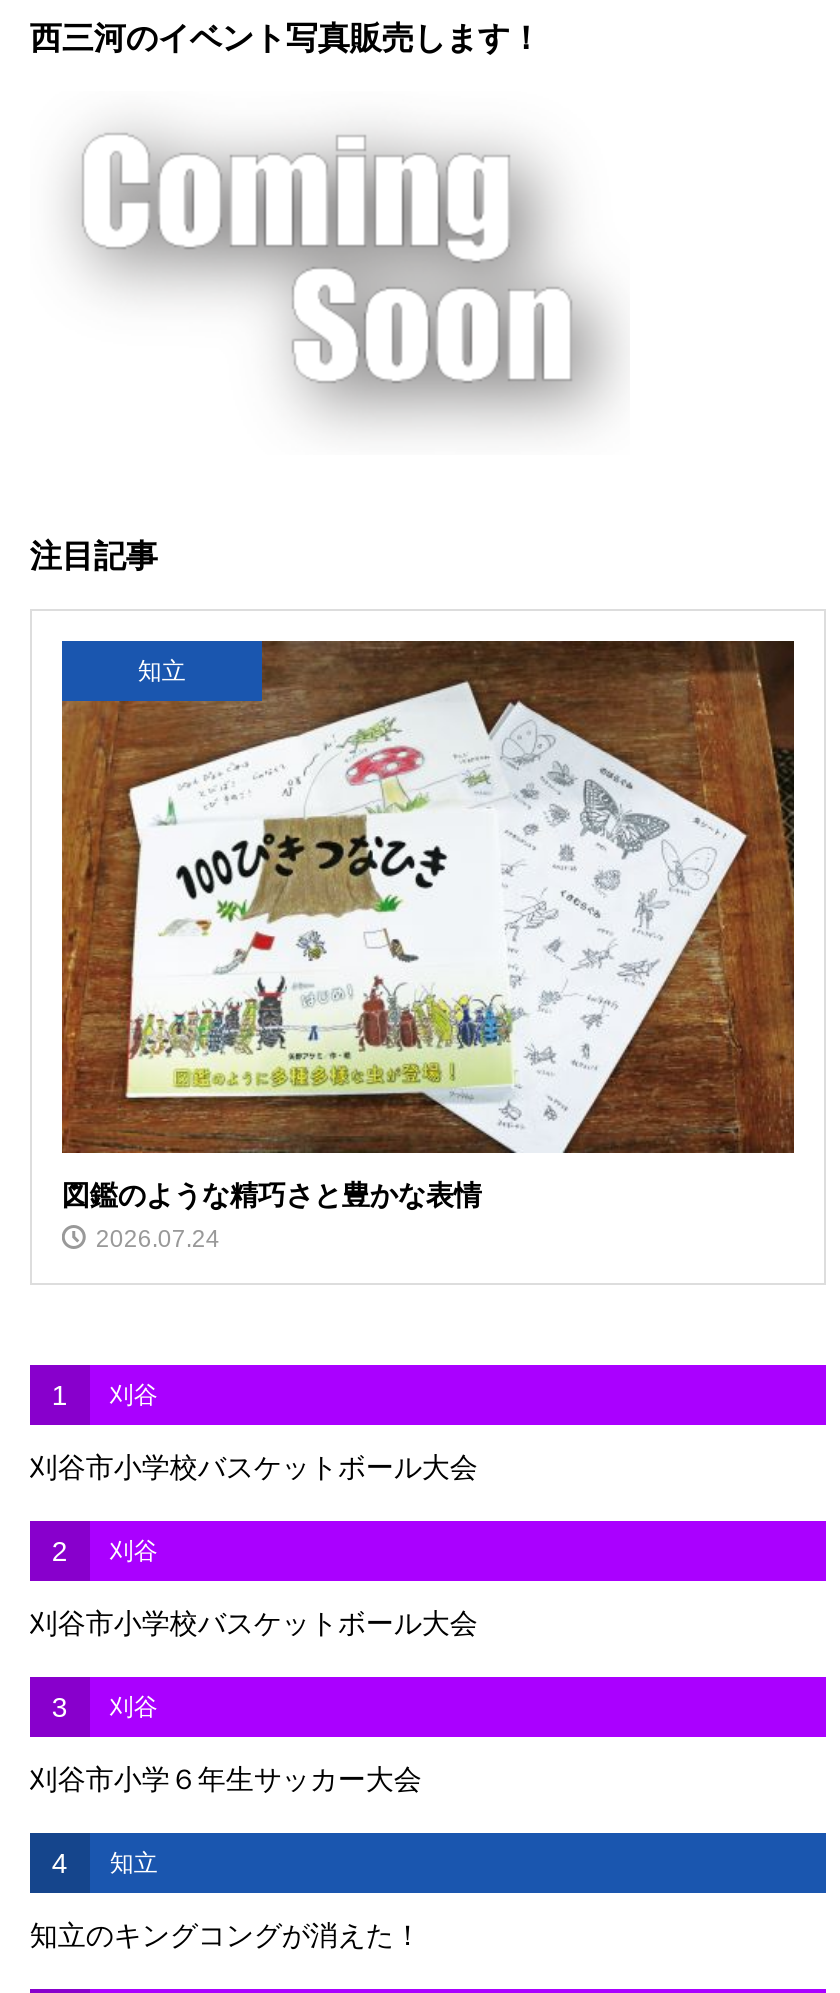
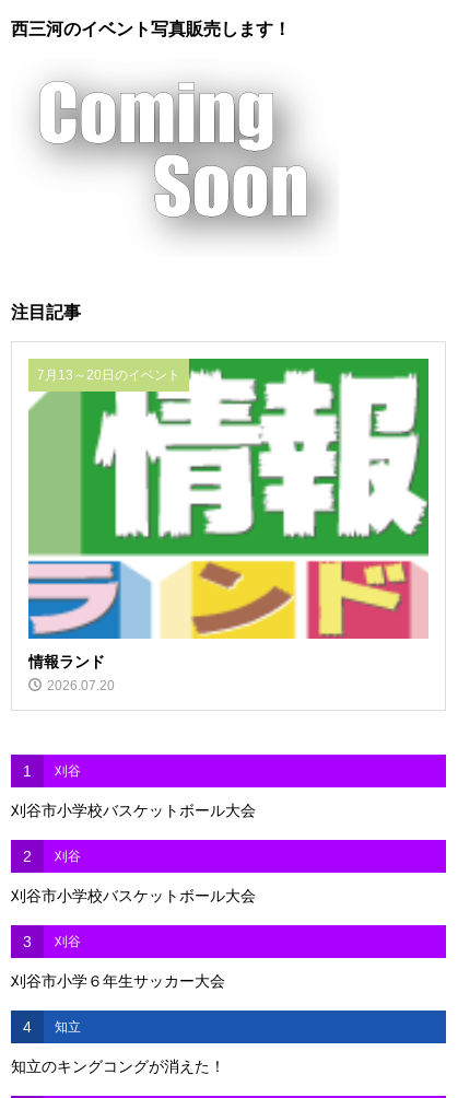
[60,639,796,1155] [image] | 知立 -> [27,358,430,640] [image] | 7月13～20日のイベント
[62,1180,510,1254] 図鑑のような精巧さと豊かな表情 | 2026.07.24 -> [28,653,115,694] 情報ランド | 2026.07.20

